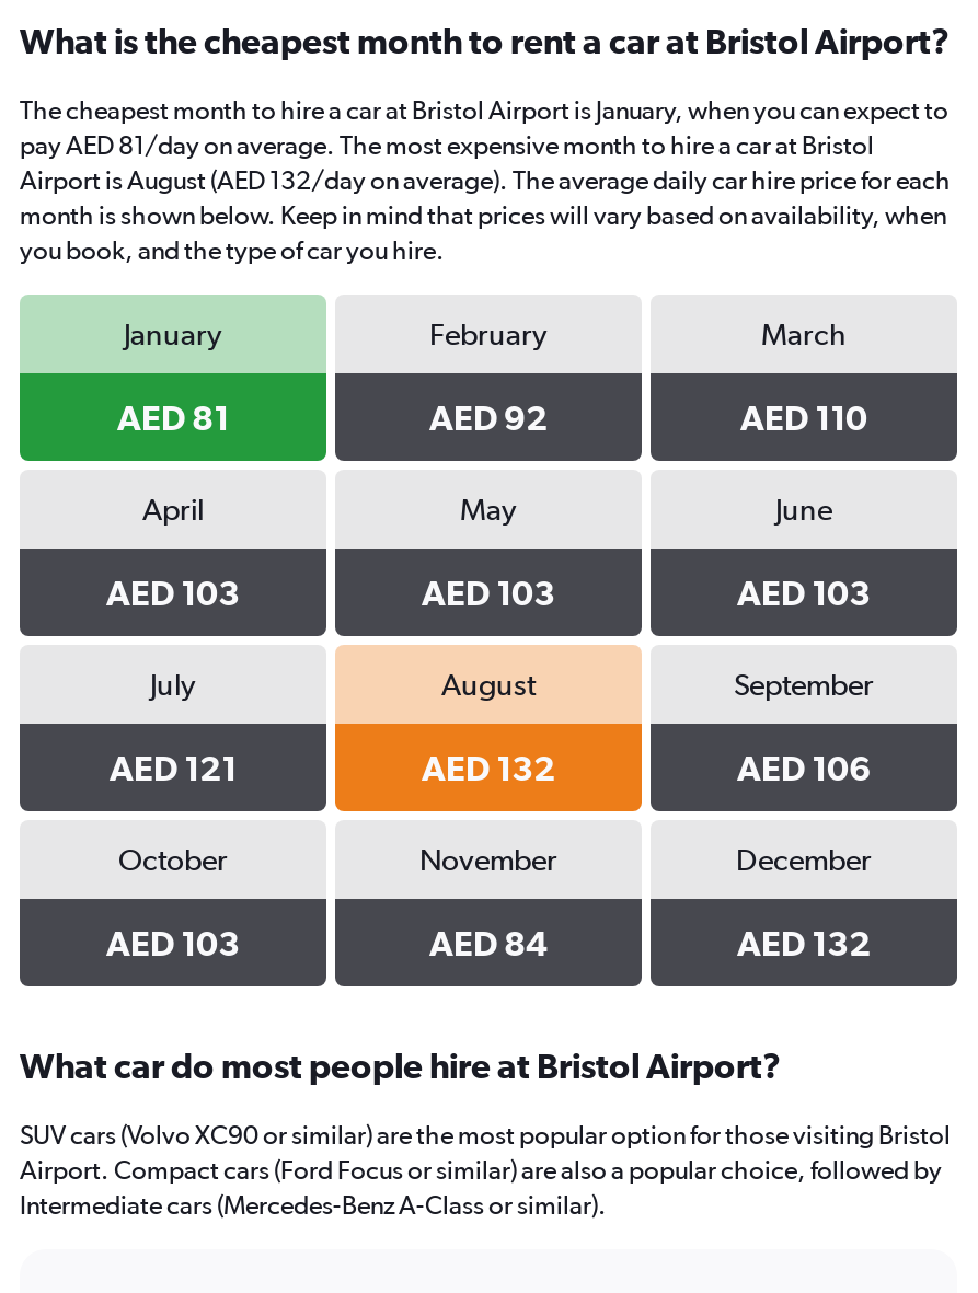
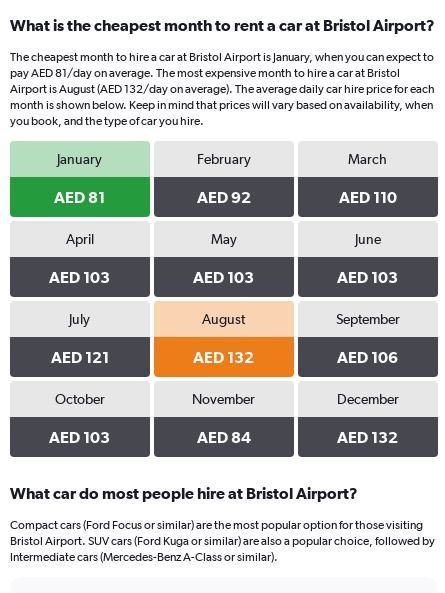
[20,1120,951,1186] SUV cars (Volvo XC90 or similar) are the most popular option for those visiting Bristol | Airport. Compact cars (Ford Focus or similar) are also a popular choice, followed by -> [10,518,435,548] Compact cars (Ford Focus or similar) are the most popular option for those visiting | Bristol Airport. SUV cars (Ford Kuga or similar) are also a popular choice, followed by

